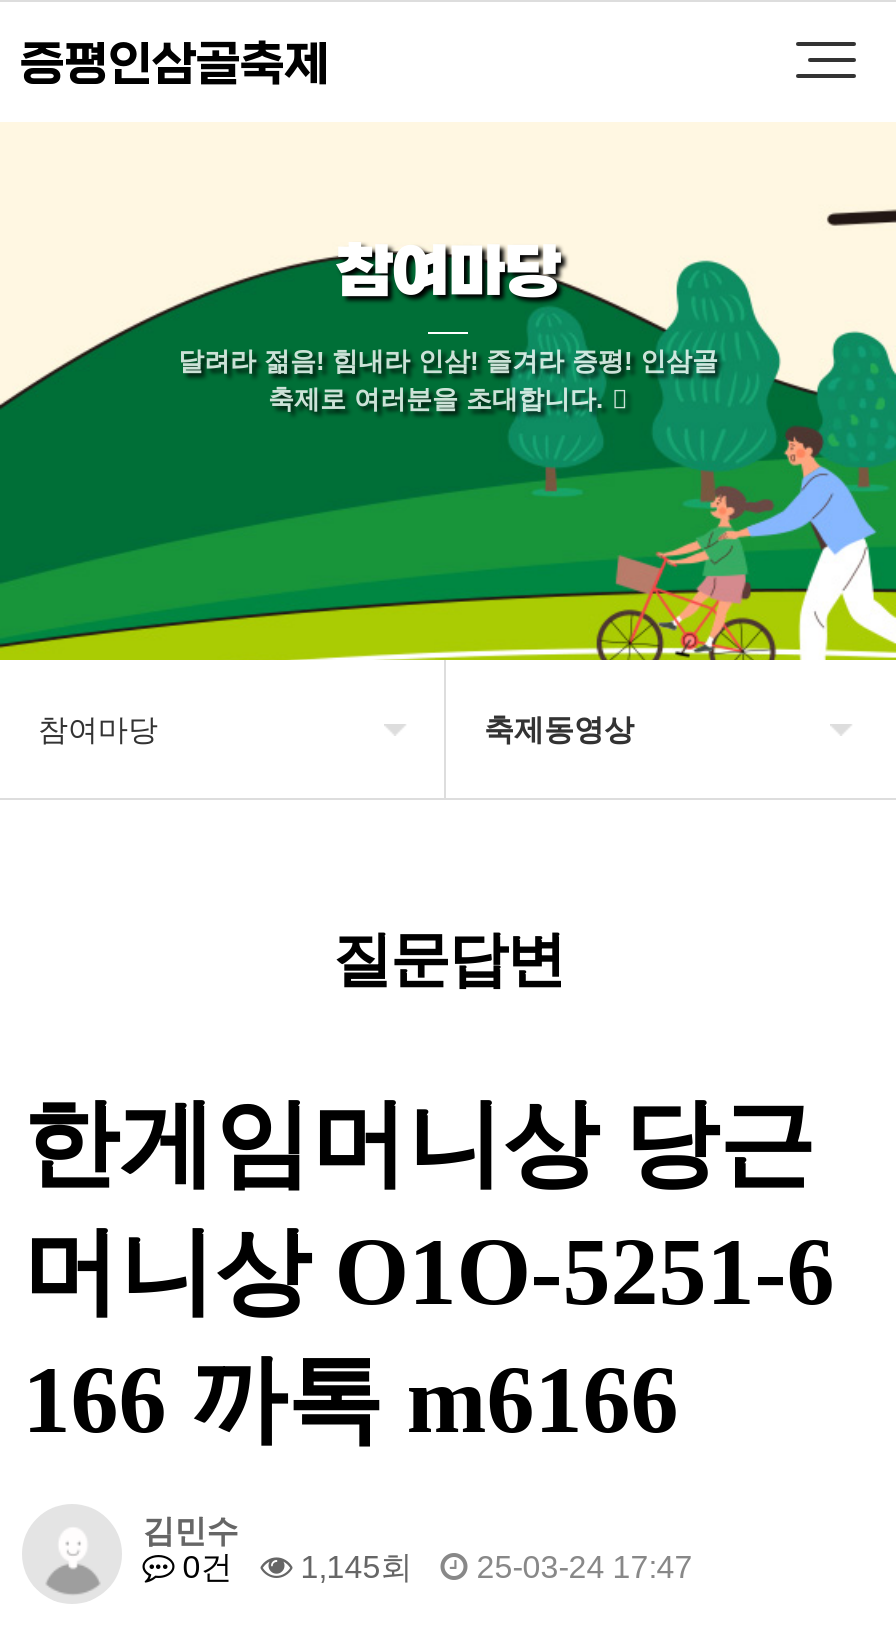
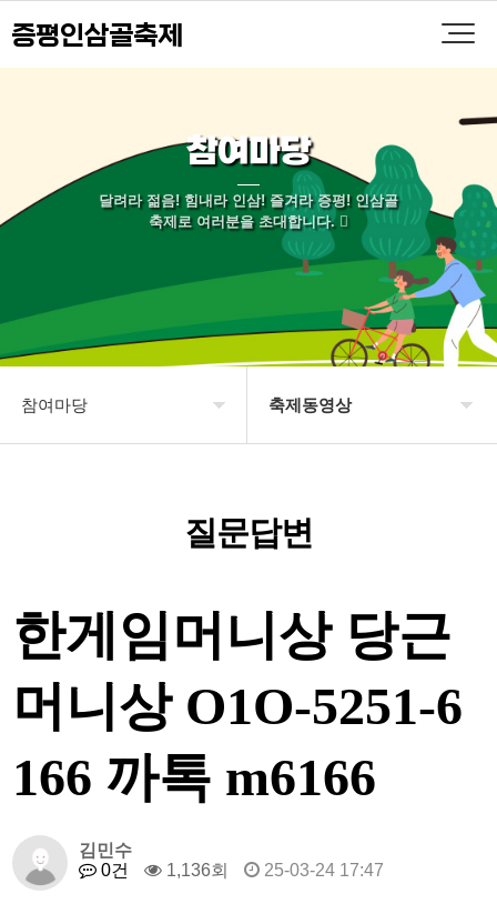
[174,1550,692,1584] 0건 1,145회 25-03-24 17:47 -> [97,861,384,880] 0건 1,136회 25-03-24 17:47

